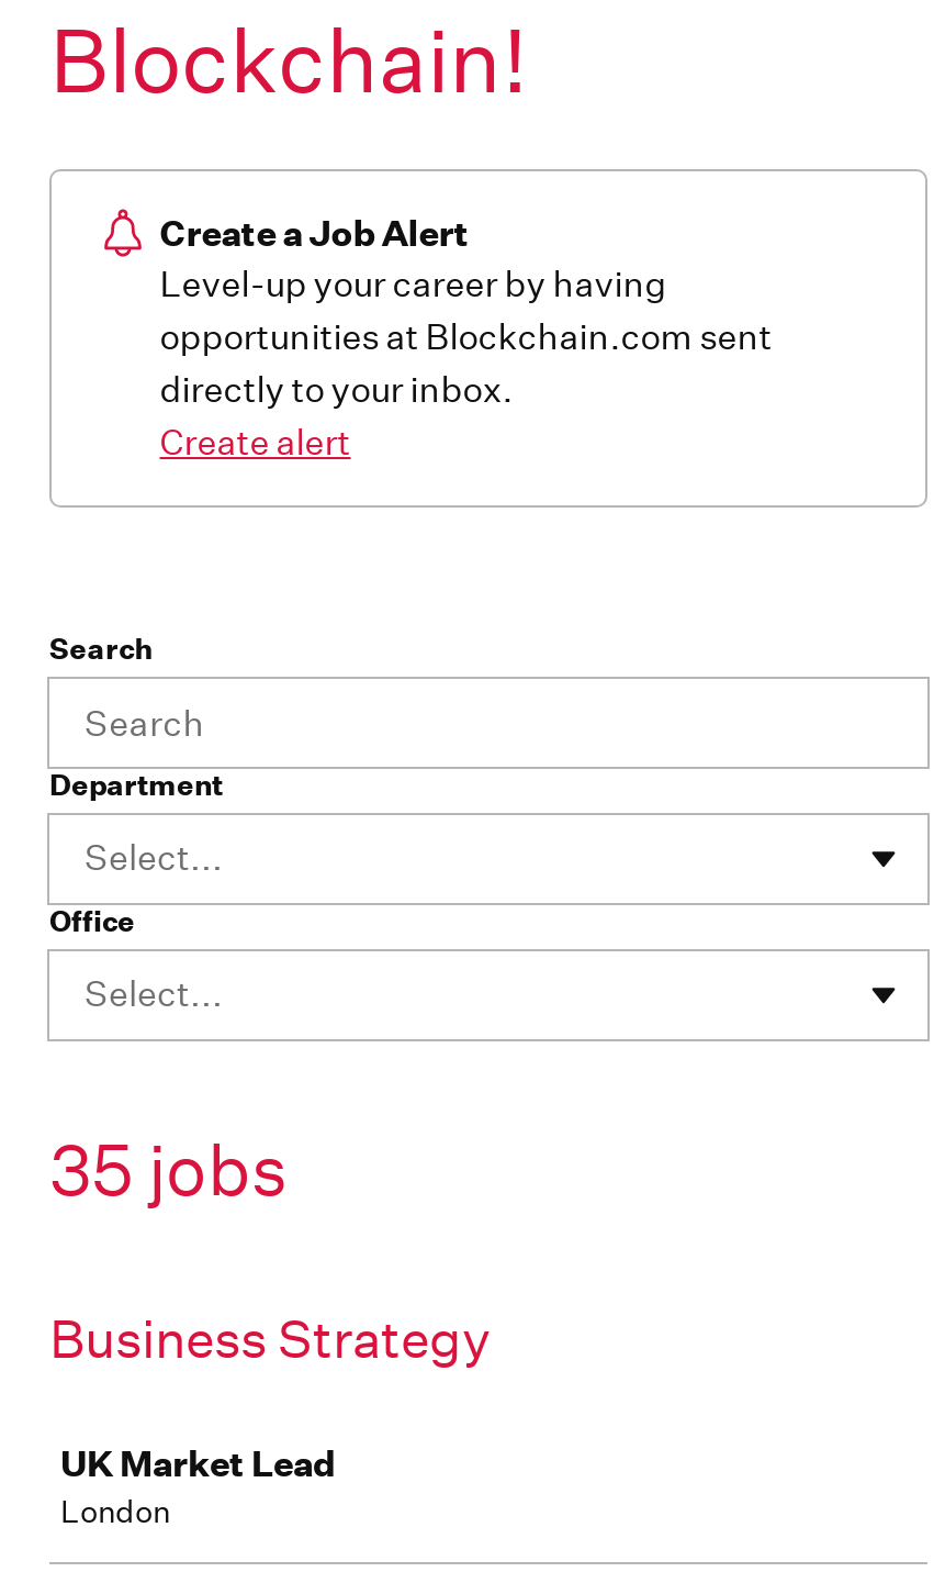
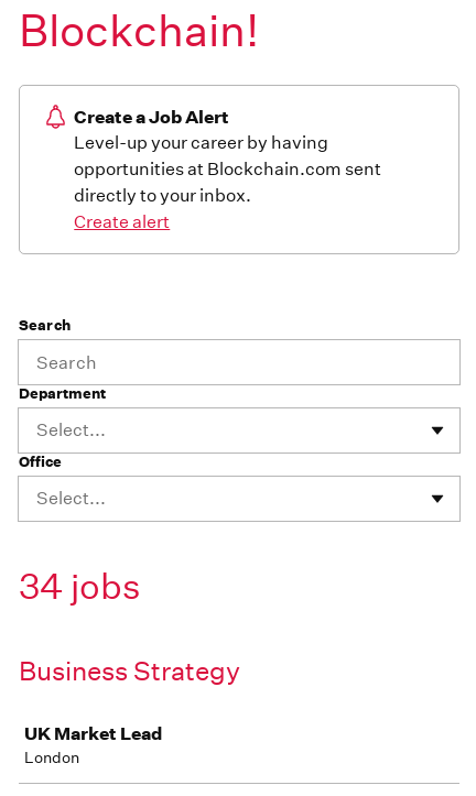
[49,1127,289,1213] 35 jobs -> [19,565,141,608] 34 jobs

